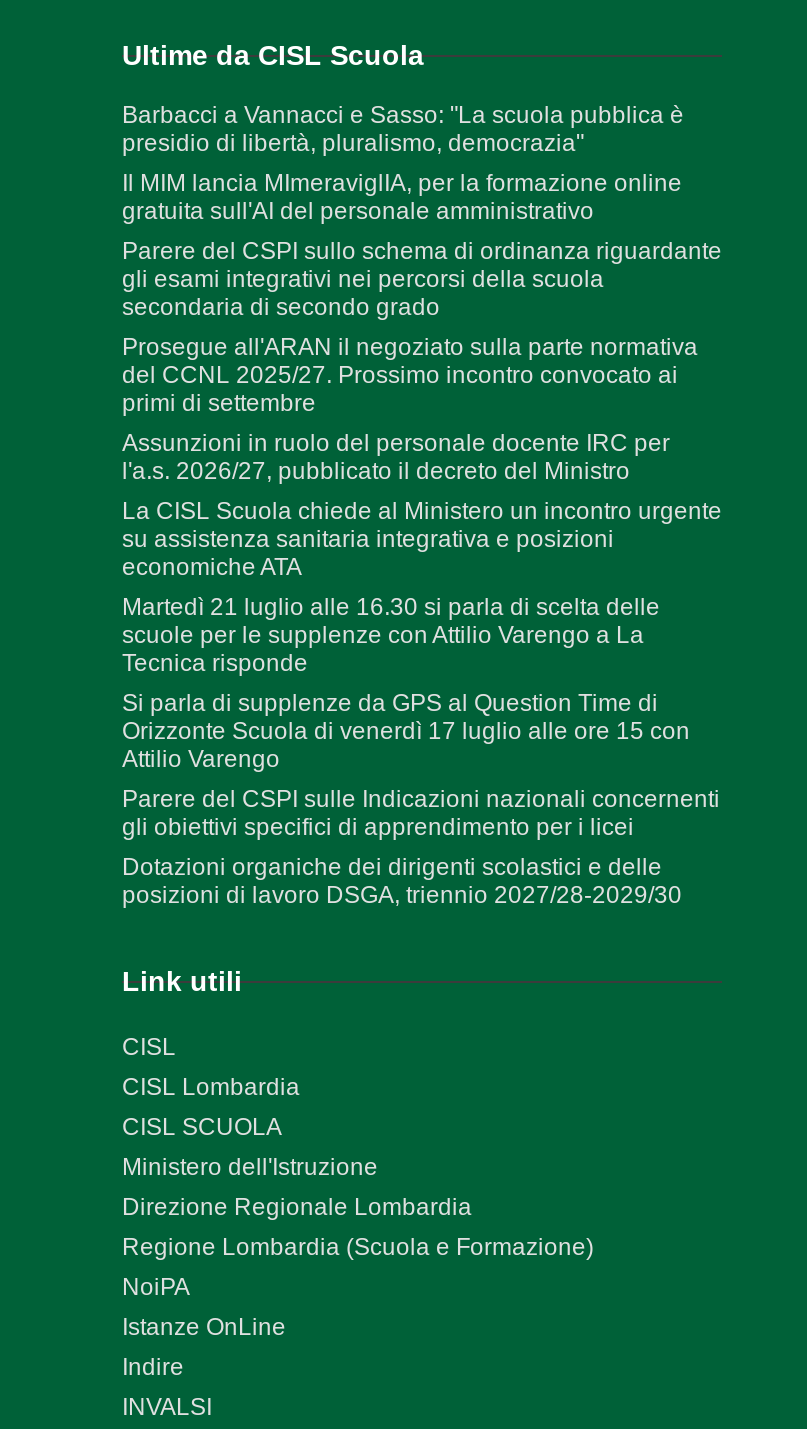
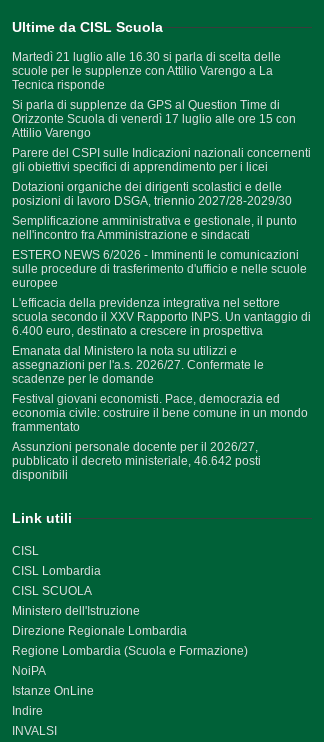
[122,102,722,582] Barbacci a Vannacci e Sasso: "La scuola pubblica è | presidio di libertà, pluralismo, democrazia" | Il MIM lancia MImeraviglIA, per la formazione online | gratuita sull'AI del personale amministrativo | Parere del CSPI sullo schema di ordinanza riguardante | gli esami integrativi nei percorsi della scuola | secondaria di secondo grado | Prosegue all'ARAN il negoziato sulla parte normativa | del CCNL 2025/27. Prossimo incontro convocato ai | primi di settembre | Assunzioni in ruolo del personale docente IRC per | l'a.s. 2026/27, pubblicato il decreto del Ministro | La CISL Scuola chiede al Ministero un incontro urgente | su assistenza sanitaria integrativa e posizioni | economiche ATA -> none
moved [122,594,720,910] -> [12,50,311,208]: Martedì 21 luglio alle 16.30 si parla di scelta delle | scuole per le supplenze con Attilio Varengo a La | Tecnica risponde | ... | Dotazioni organiche dei dirigenti scolastici e delle | posizioni di lavoro DSGA, triennio 2027/28-2029/30
none -> [12,214,311,482] Semplificazione amministrativa e gestionale, il punto | nell'incontro fra Amministrazione e sindacati | ESTERO NEWS 6/2026 - Imminenti le comunicazioni | sulle procedure di trasferimento d'ufficio e nelle scuole | europee | L'efficacia della previdenza integrativa nel settore | scuola secondo il XXV Rapporto INPS. Un vantaggio di | 6.400 euro, destinato a crescere in prospettiva | Emanata dal Ministero la nota su utilizzi e | assegnazioni per l'a.s. 2026/27. Confermate le | scadenze per le domande | Festival giovani economisti. Pace, democrazia ed | economia civile: costruire il bene comune in un mondo | frammentato | Assunzioni personale docente per il 2026/27, | pubblicato il decreto ministeriale, 46.642 posti | disponibili

